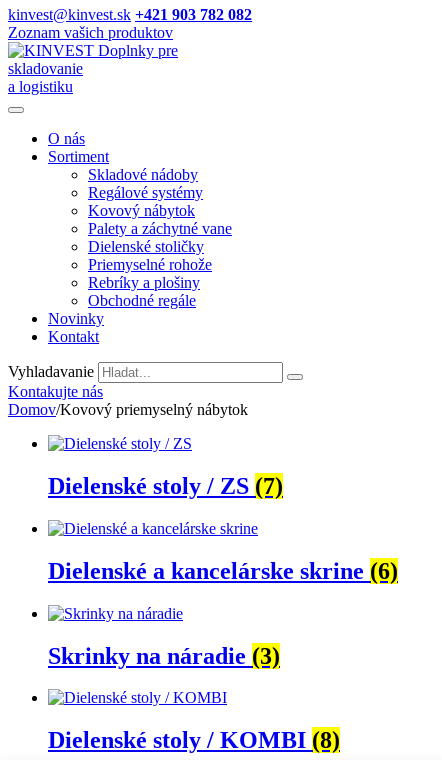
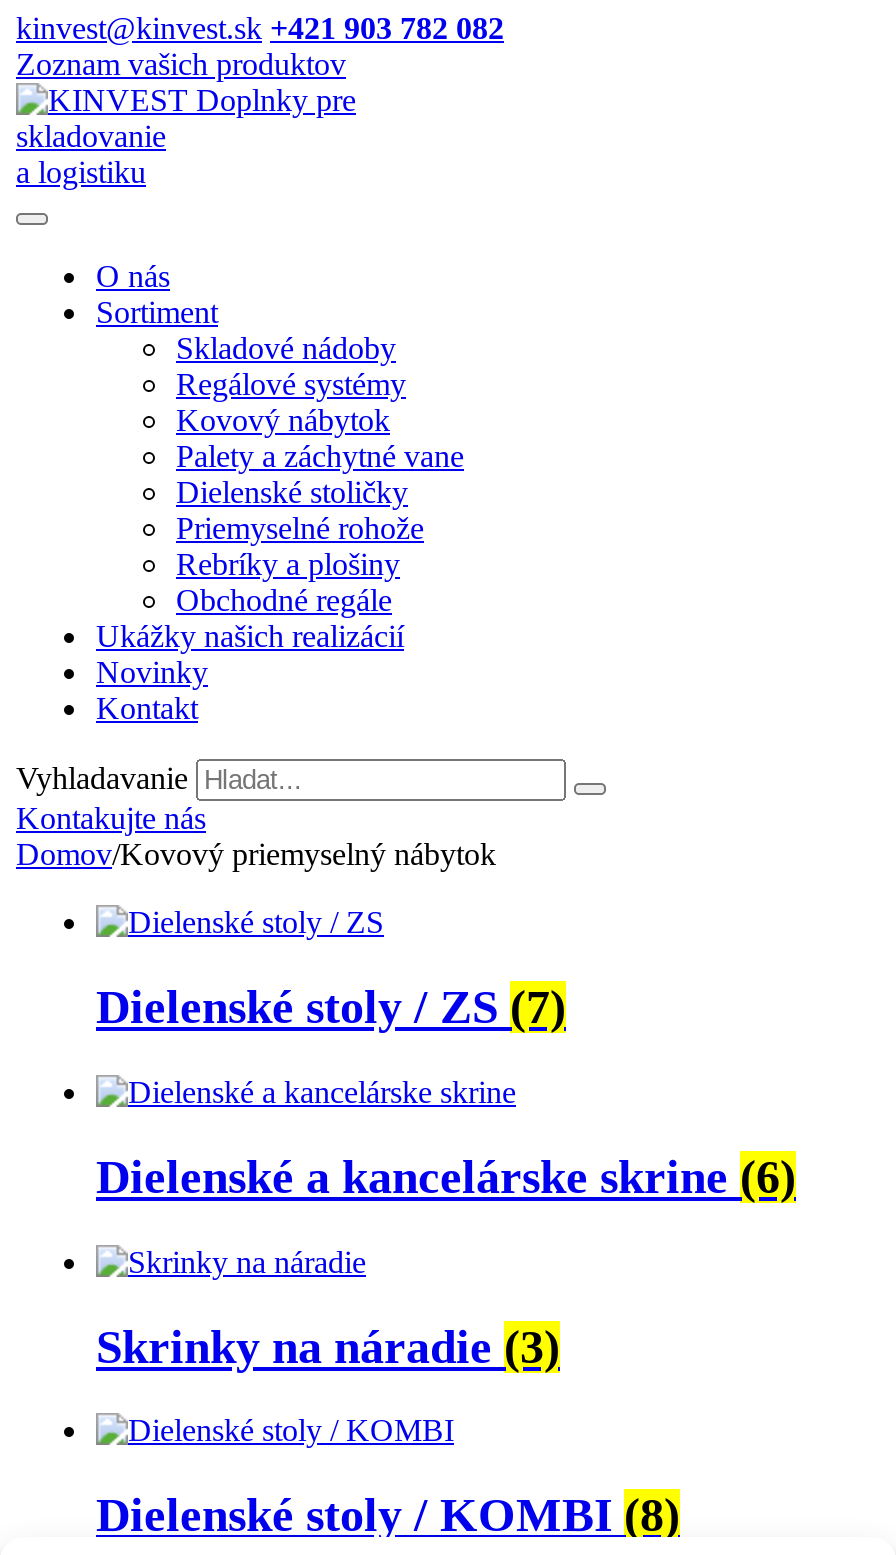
none -> [96,619,404,653] Ukážky našich realizácií

